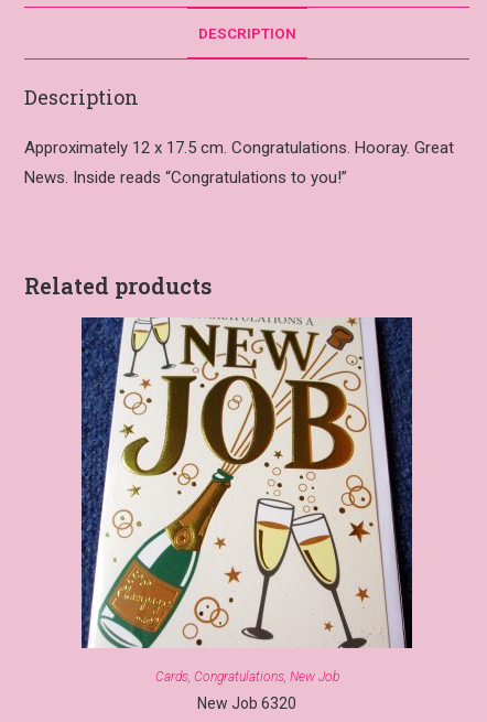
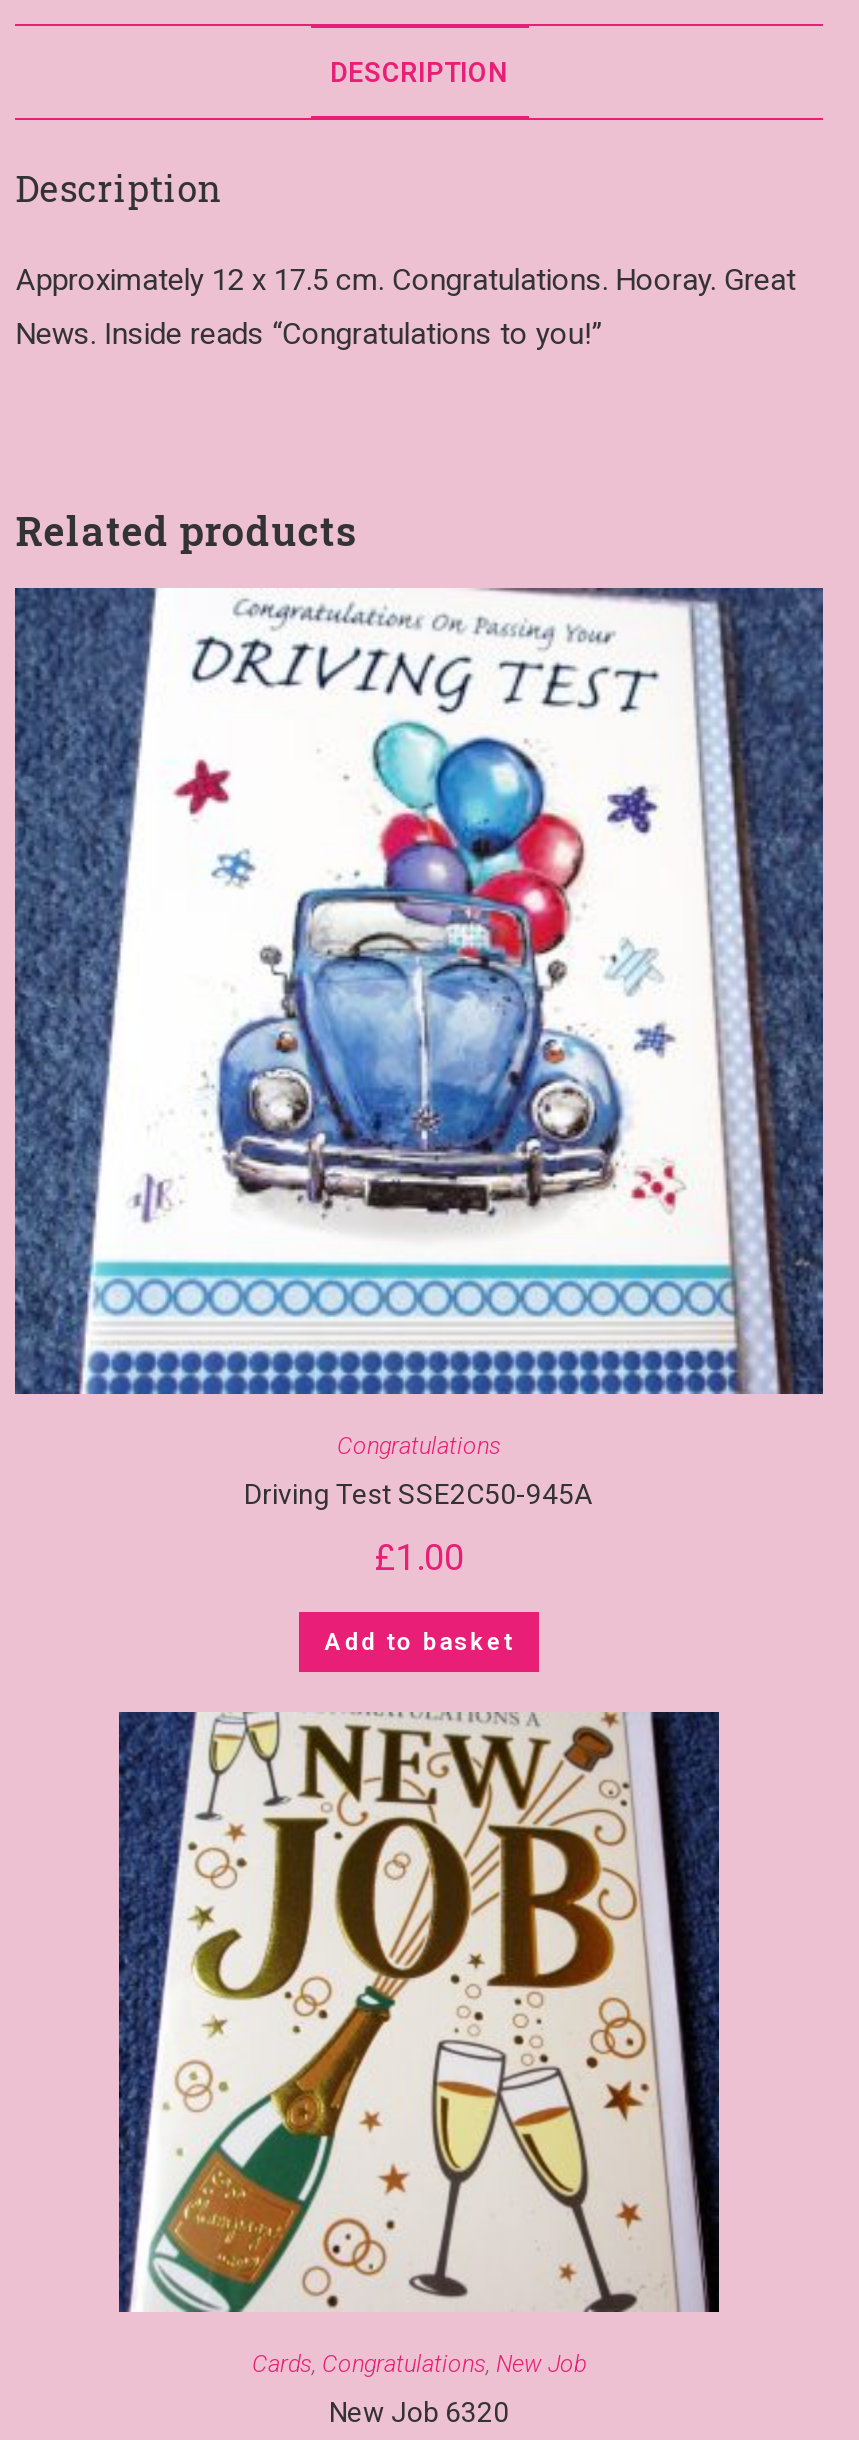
none -> [13,586,825,1657] [image] | Congratulations | Driving Test SSE2C50-945A | £1.00 | Add to basket

